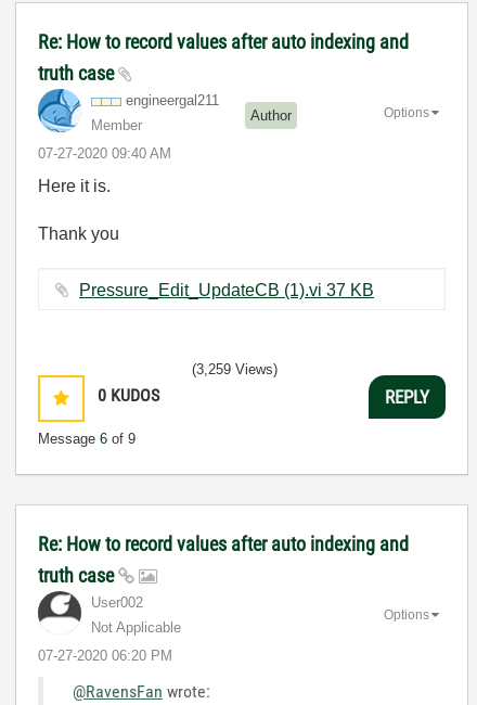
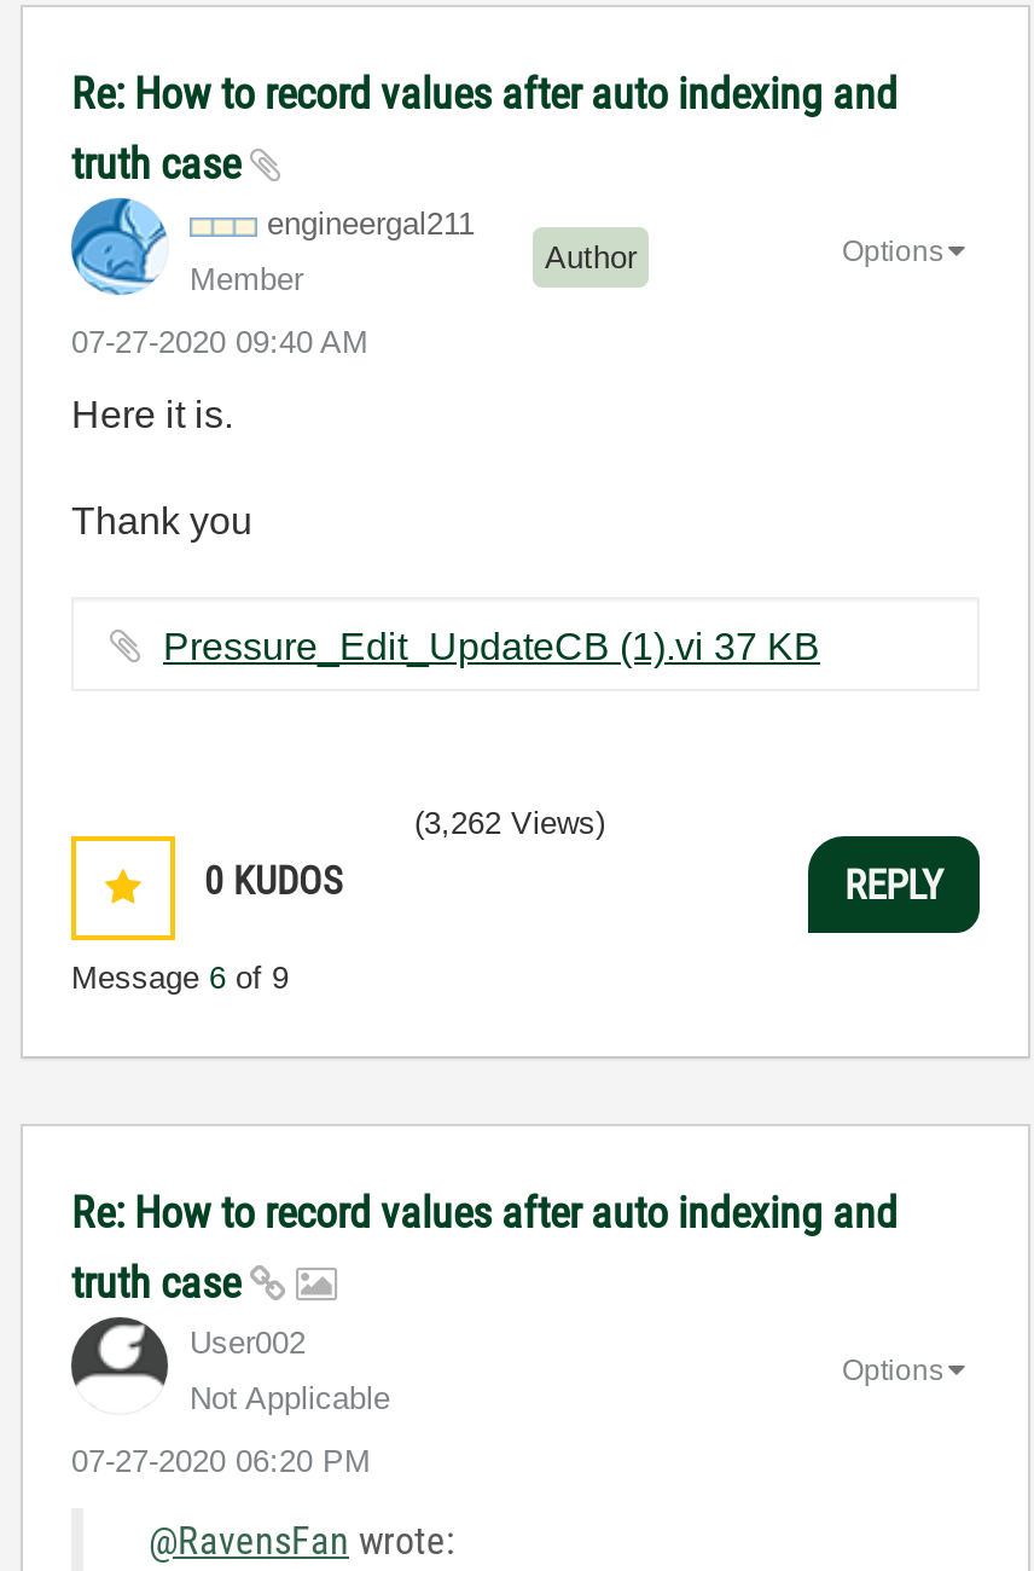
[192,361,278,378] (3,259 Views) -> [414,805,605,841] (3,262 Views)

